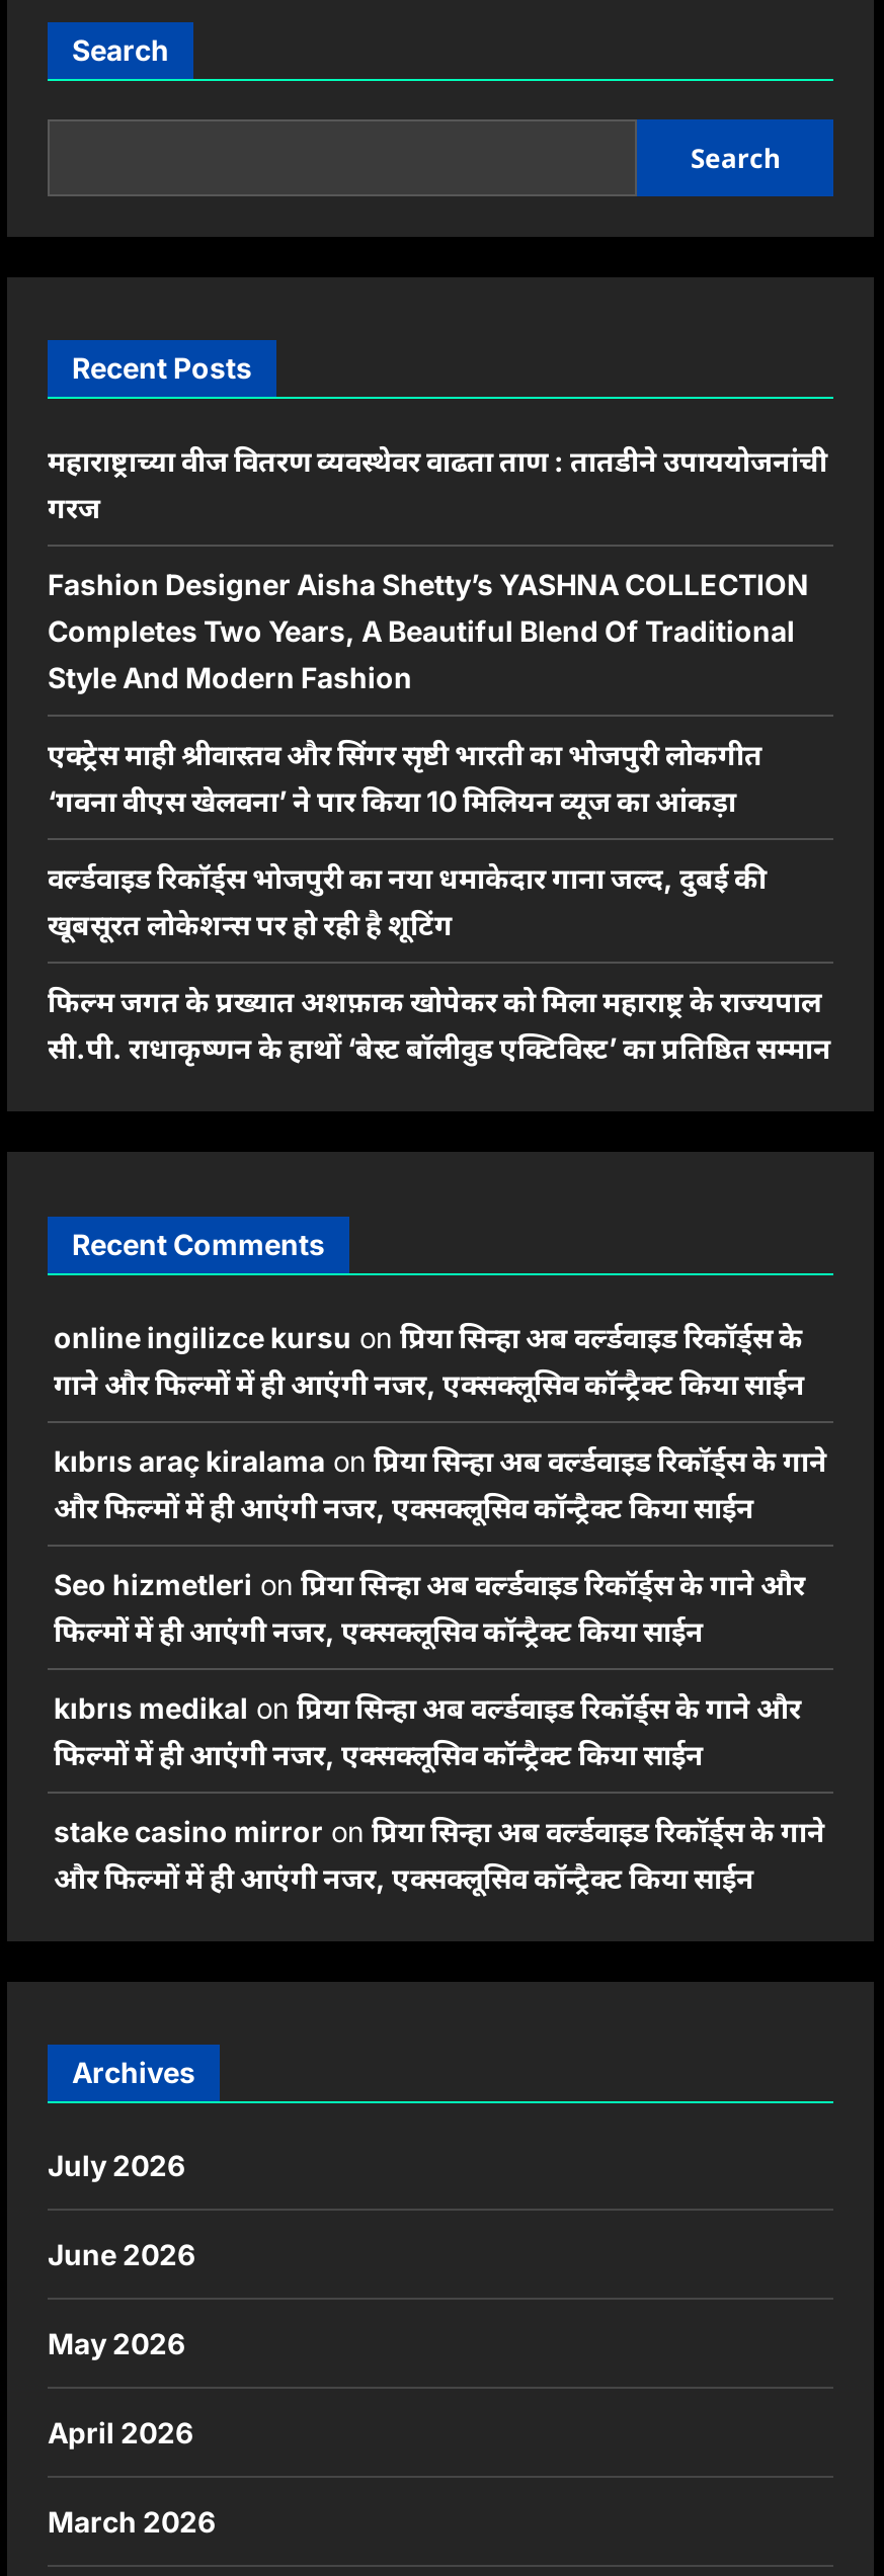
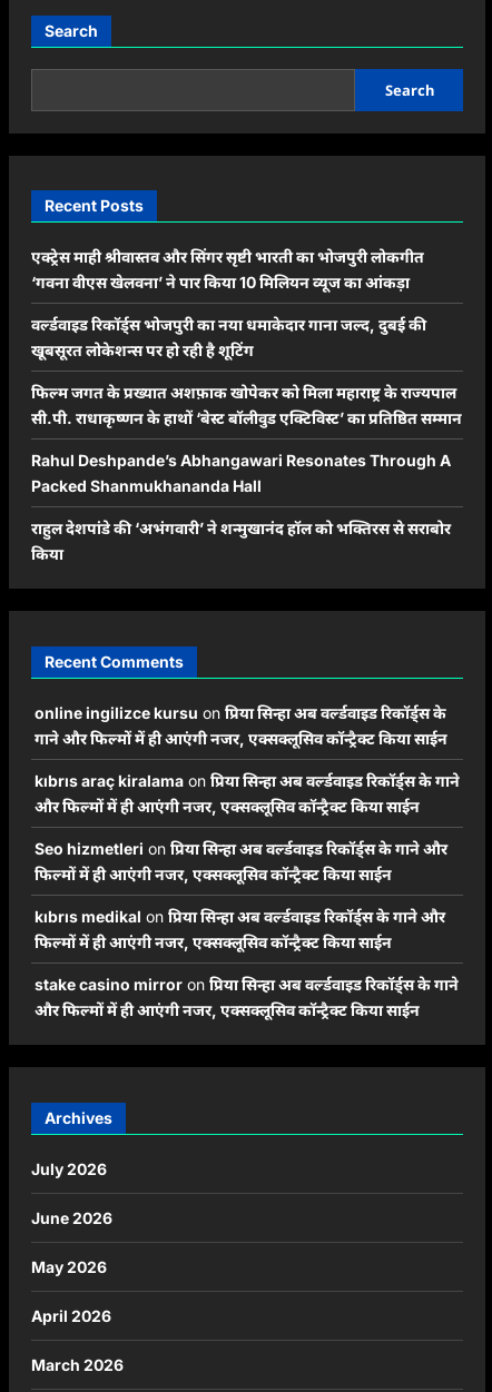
[48,444,827,695] महाराष्ट्राच्या वीज वितरण व्यवस्थेवर वाढता ताण : तातडीने उपाययोजनांची | गरज | Fashion Designer Aisha Shetty’s YASHNA COLLECTION | Completes Two Years, A Beautiful Blend Of Traditional | Style And Modern Fashion -> none
moved [48,737,831,1065] -> [31,247,462,428]: एक्ट्रेस माही श्रीवास्तव और सिंगर सृष्टी भारती का भोजपुरी लोकगीत | ‘गवना वीएस खेलवना’ ने पार किया 10 मिलियन व्यूज का आंकड़ा | वर्ल्डवाइड रिकॉर्ड्स भोजपुरी का नया धमाकेदार गाना जल्द, दुबई की | खूबसूरत लोकेशन्स पर हो रही है शूटिंग | फिल्म जगत के प्रख्यात अशफ़ाक खोपेकर को मिला महाराष्ट्र के राज्यपाल | सी.पी. राधाकृष्णन के हाथों ‘बेस्ट बॉलीवुड एक्टिविस्ट’ का प्रतिष्ठित सम्मान
none -> [31,451,451,563] Rahul Deshpande’s Abhangawari Resonates Through A | Packed Shanmukhananda Hall | राहुल देशपांडे की ‘अभंगवारी’ ने शन्मुखानंद हॉल को भक्तिरस से सराबोर | किया

